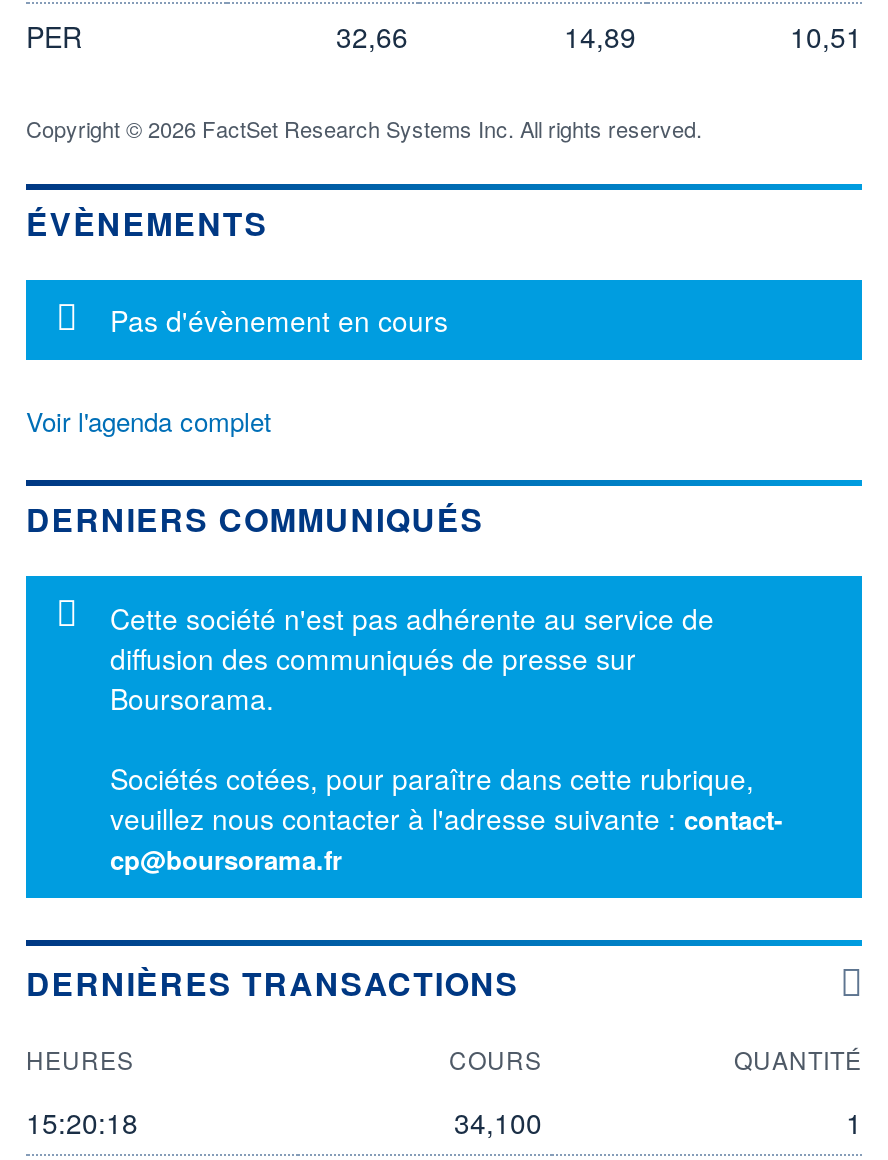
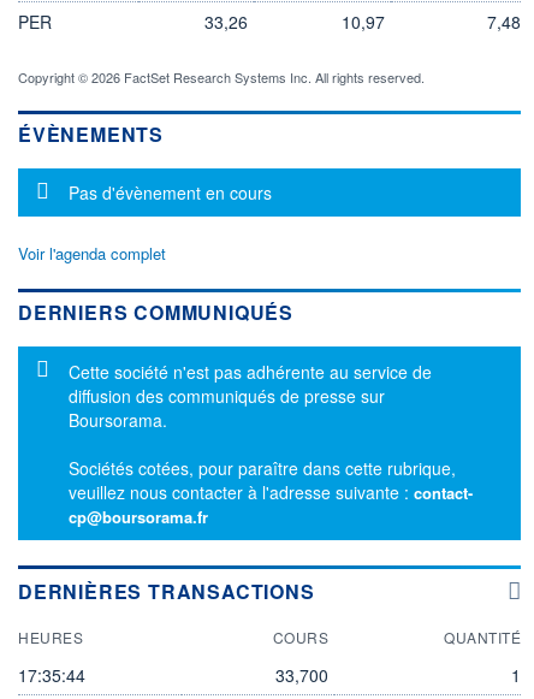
[336,16,408,56] 32,66 -> [204,10,248,34] 33,26
[564,16,636,56] 14,89 -> [342,10,385,34] 10,97
[790,16,862,56] 10,51 -> [487,10,521,34] 7,48
[26,1102,138,1142] 15:20:18 -> [18,663,85,687] 17:35:44
[454,1102,542,1142] 34,100 -> [275,663,328,687] 33,700

